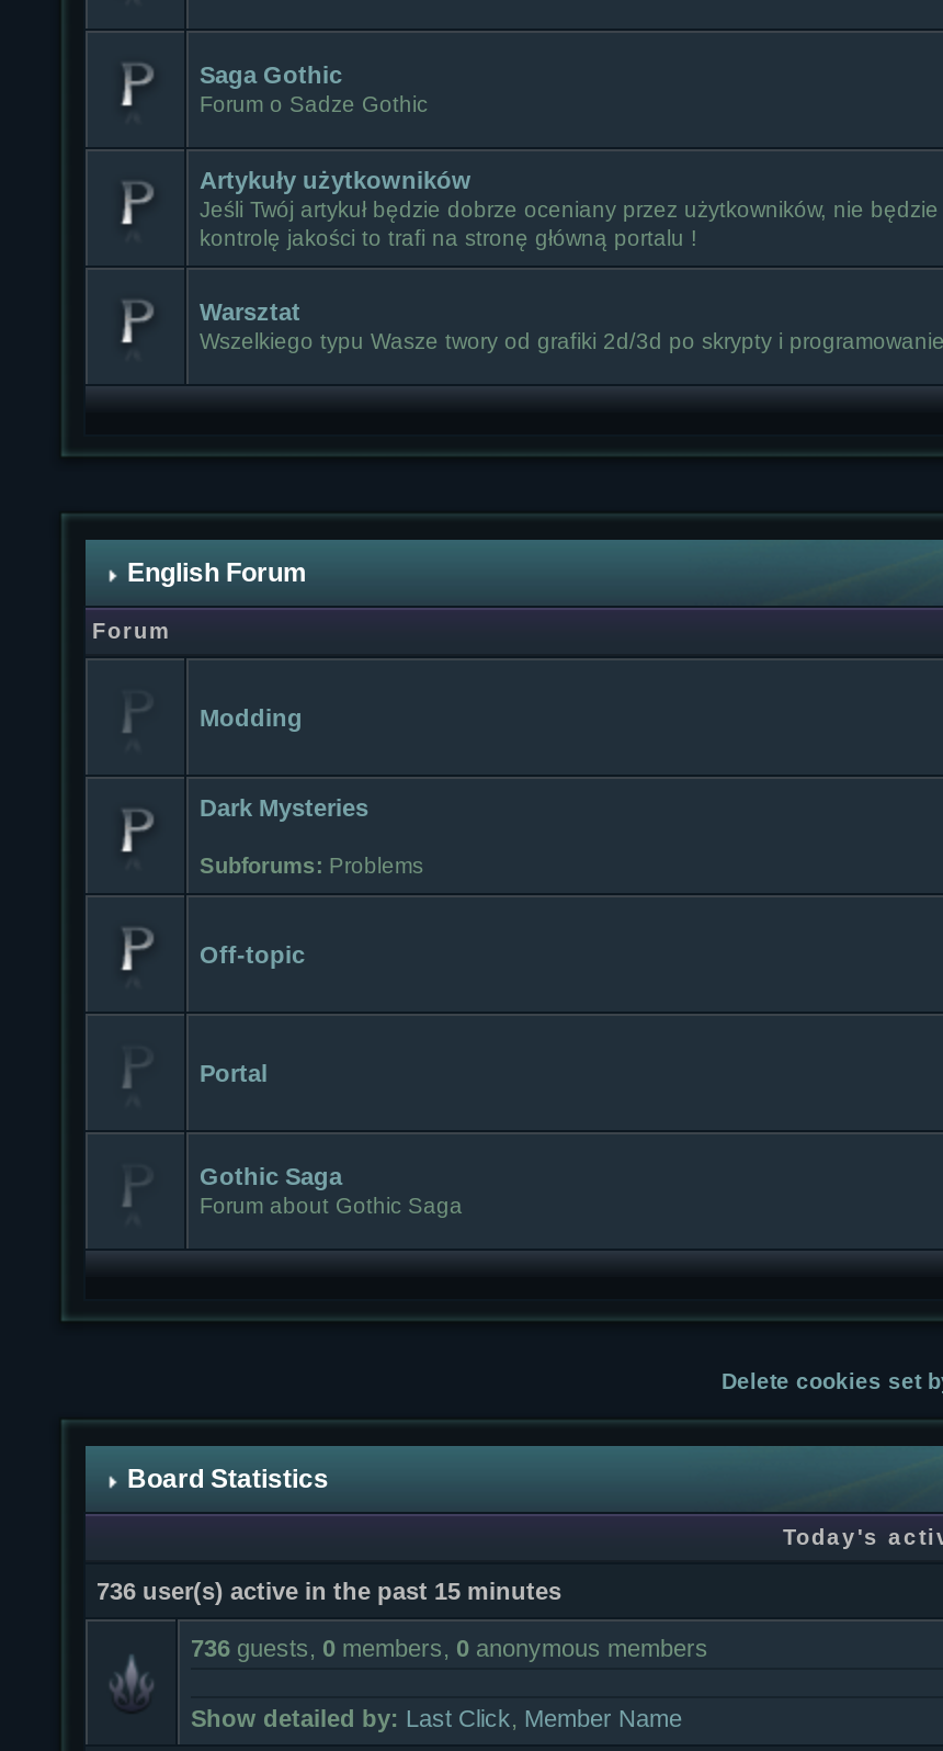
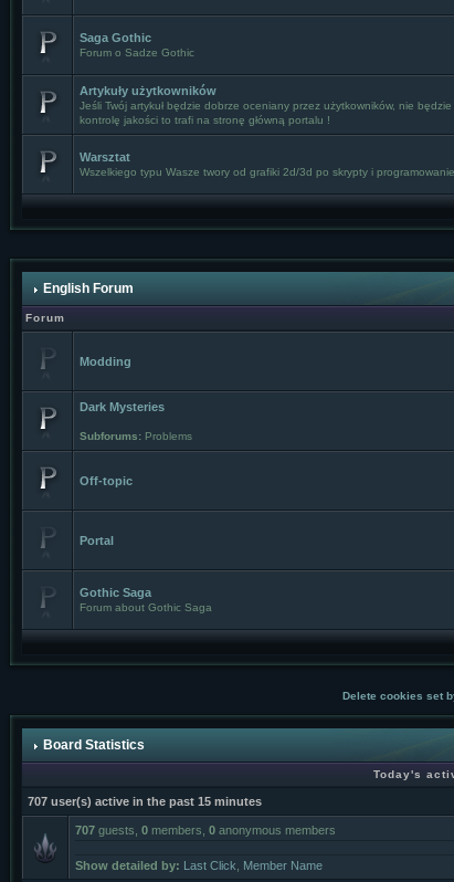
[96,1578,561,1604] 736 user(s) active in the past 15 minutes -> [28,795,262,808] 707 user(s) active in the past 15 minutes
[191,1635,708,1661] 736 guests, 0 members, 0 anonymous members -> [75,823,336,837] 707 guests, 0 members, 0 anonymous members

